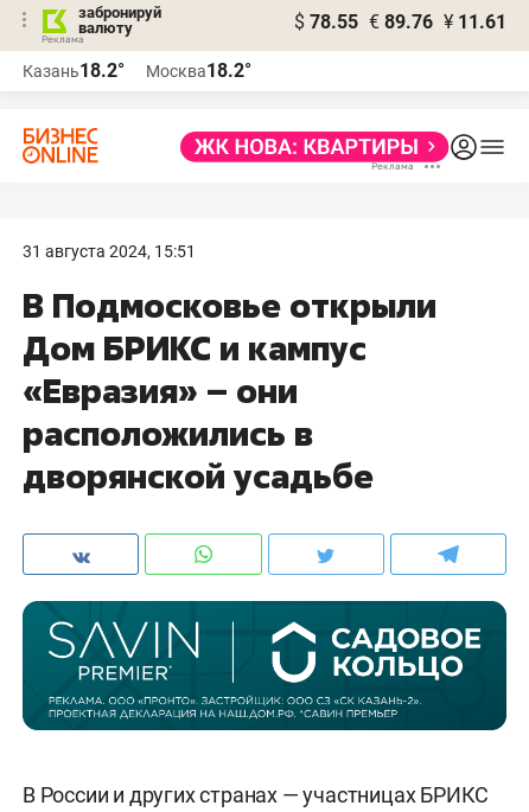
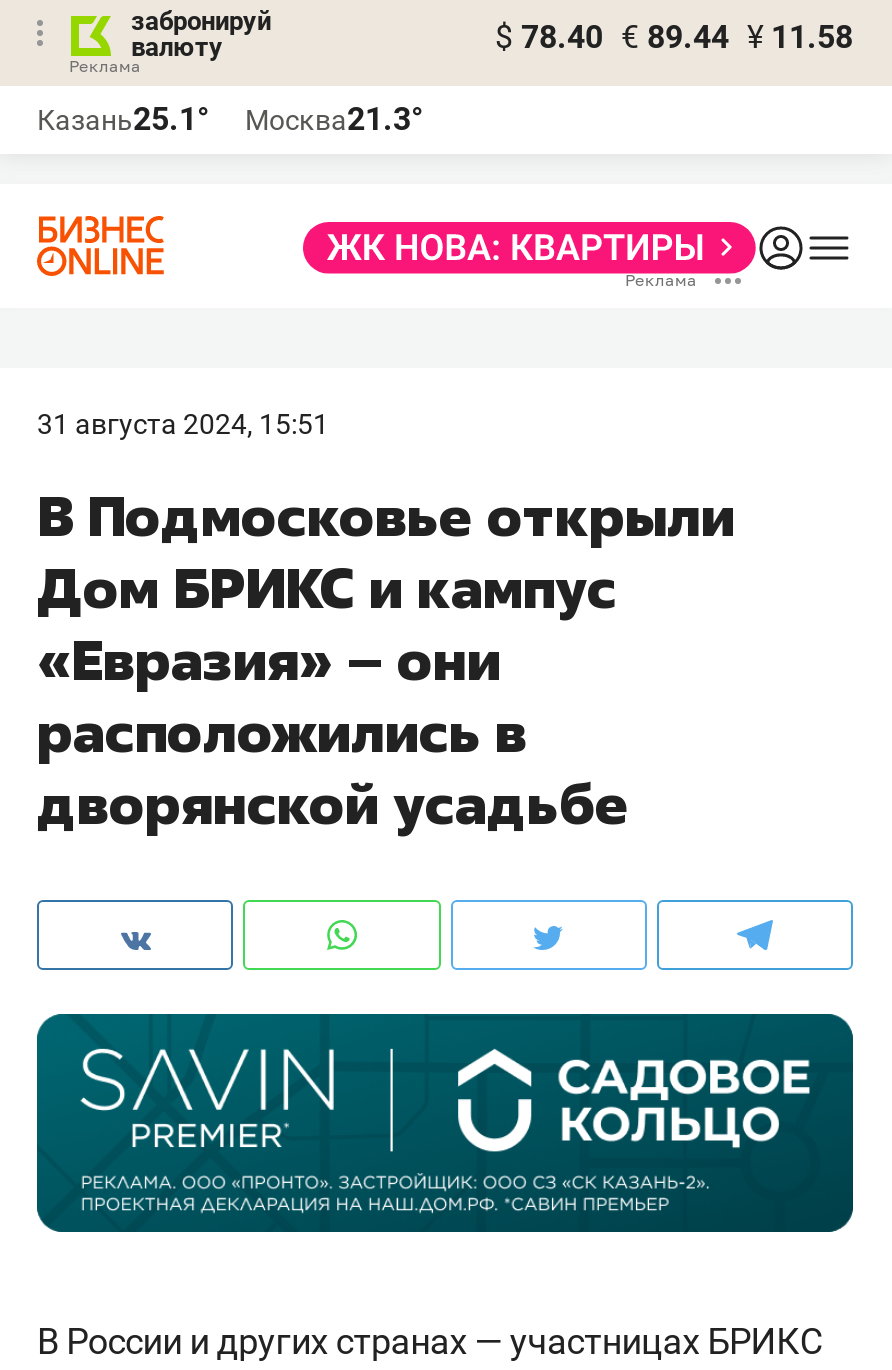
[294,11,506,33] $ 78.55 € 89.76 ¥ 11.61 -> [495,18,853,56] $ 78.40 € 89.44 ¥ 11.58
[23,59,125,82] Казань18.2° -> [37,100,209,138] Казань25.1°
[146,59,251,82] Москва18.2° -> [245,100,423,138] Москва21.3°

